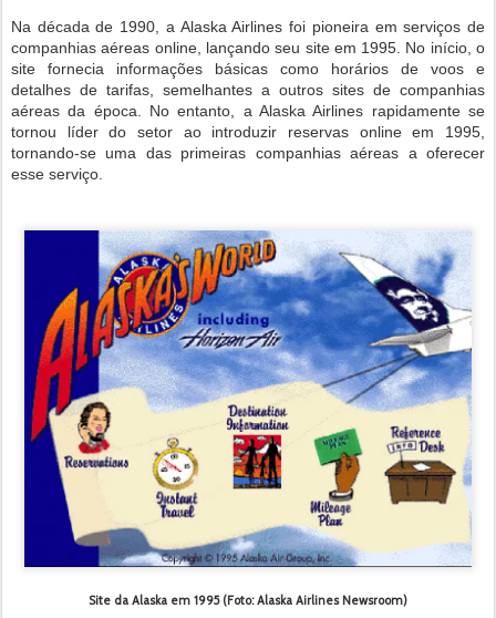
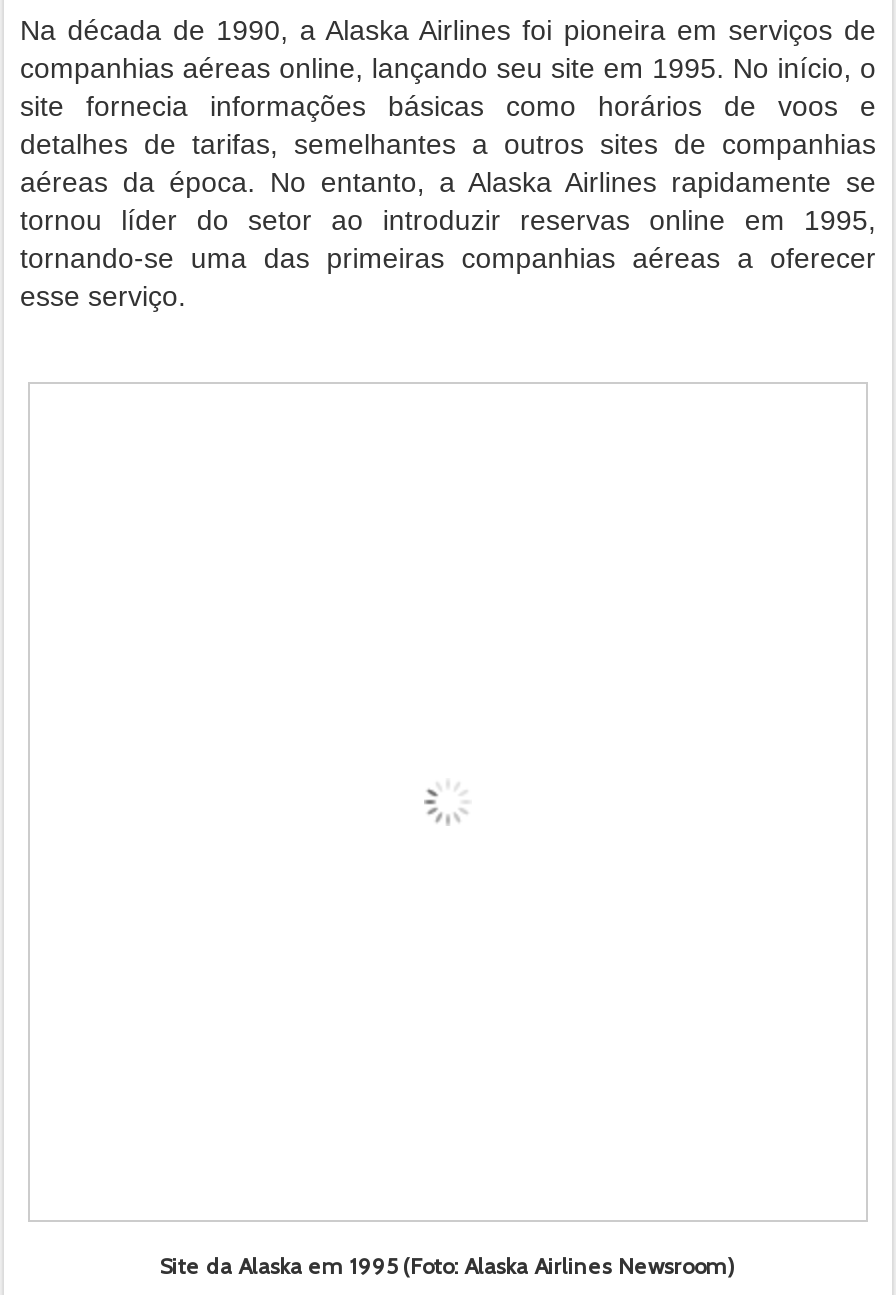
[23,229,473,568] [image] -> none

